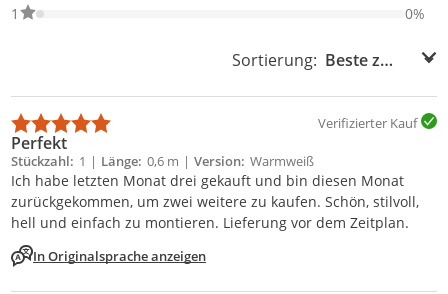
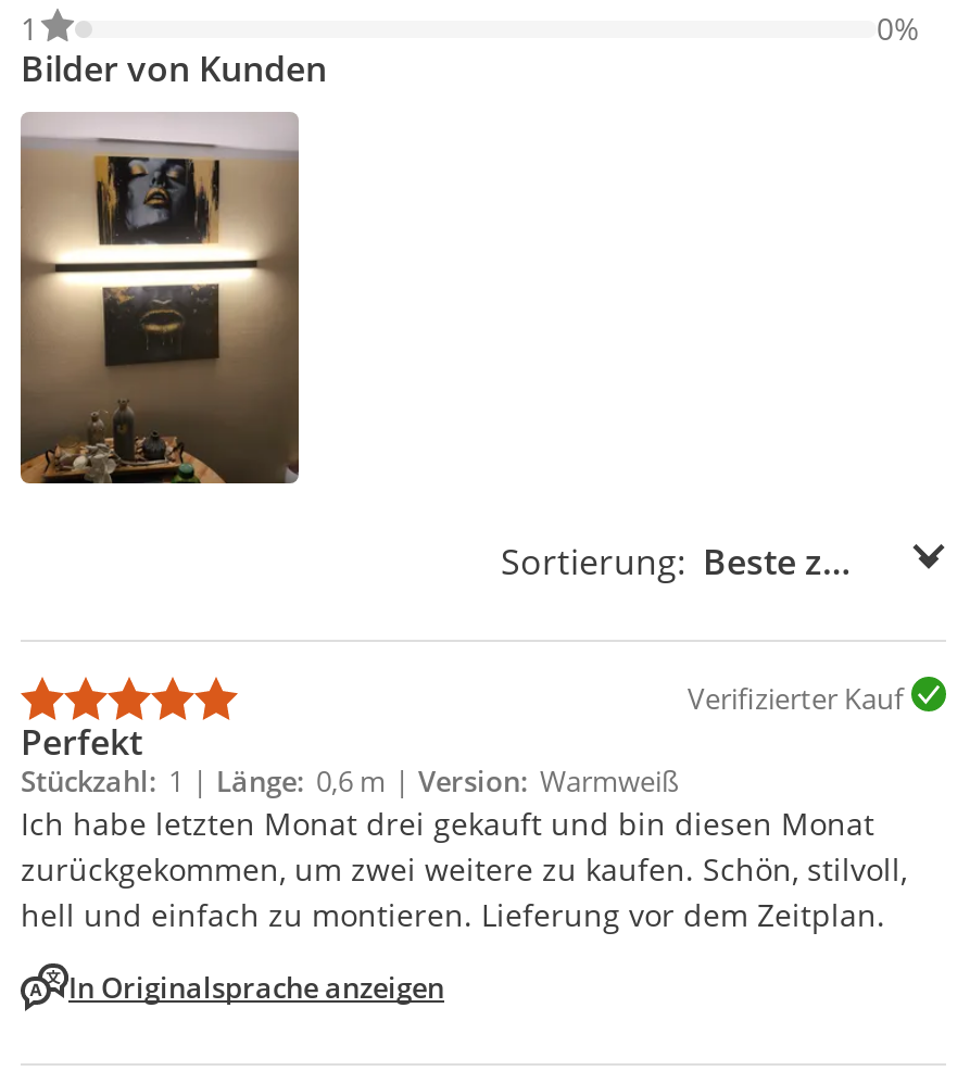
none -> [18,111,301,487] [image]
none -> [21,46,327,94] Bilder von Kunden

